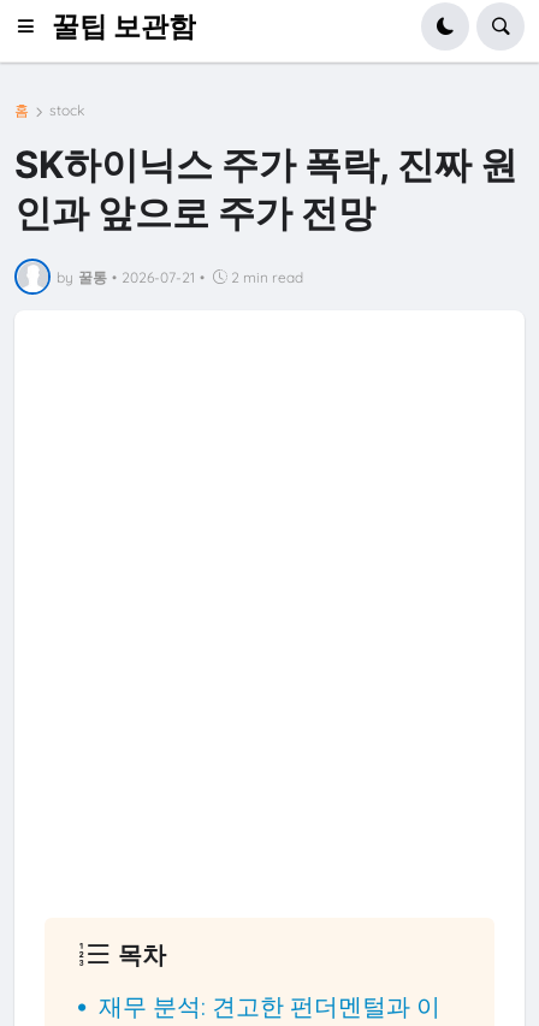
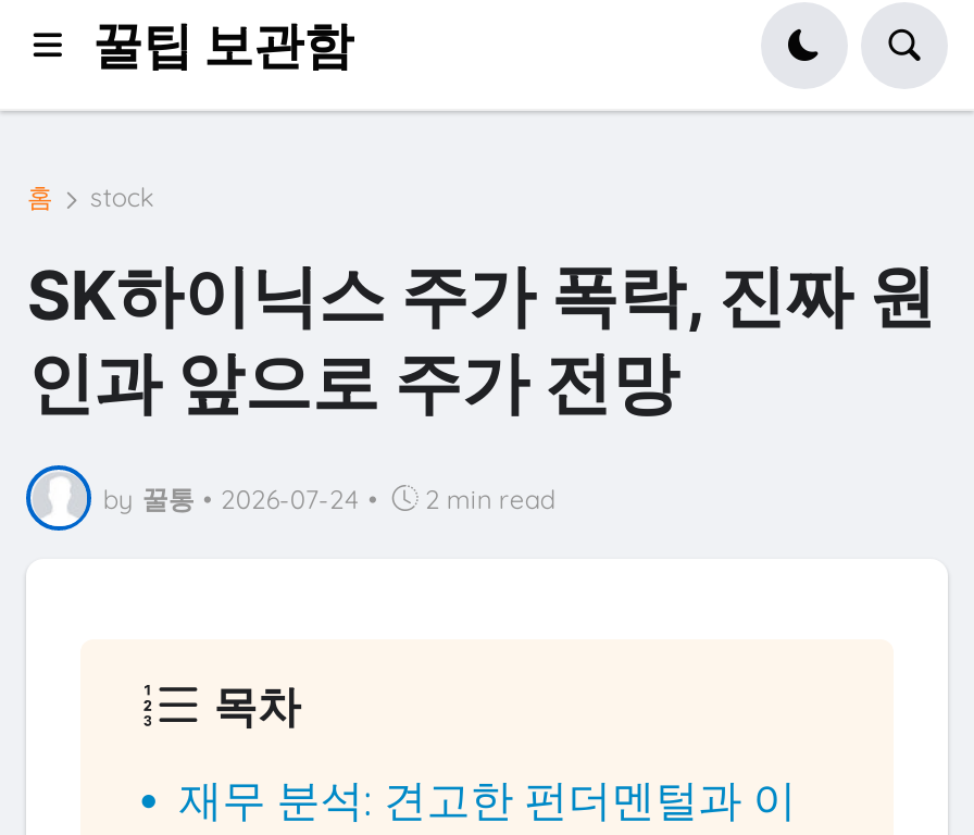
[57,268,304,286] by 꿀통 • 2026-07-21 • 2 min read -> [103,483,555,515] by 꿀통 • 2026-07-24 • 2 min read

